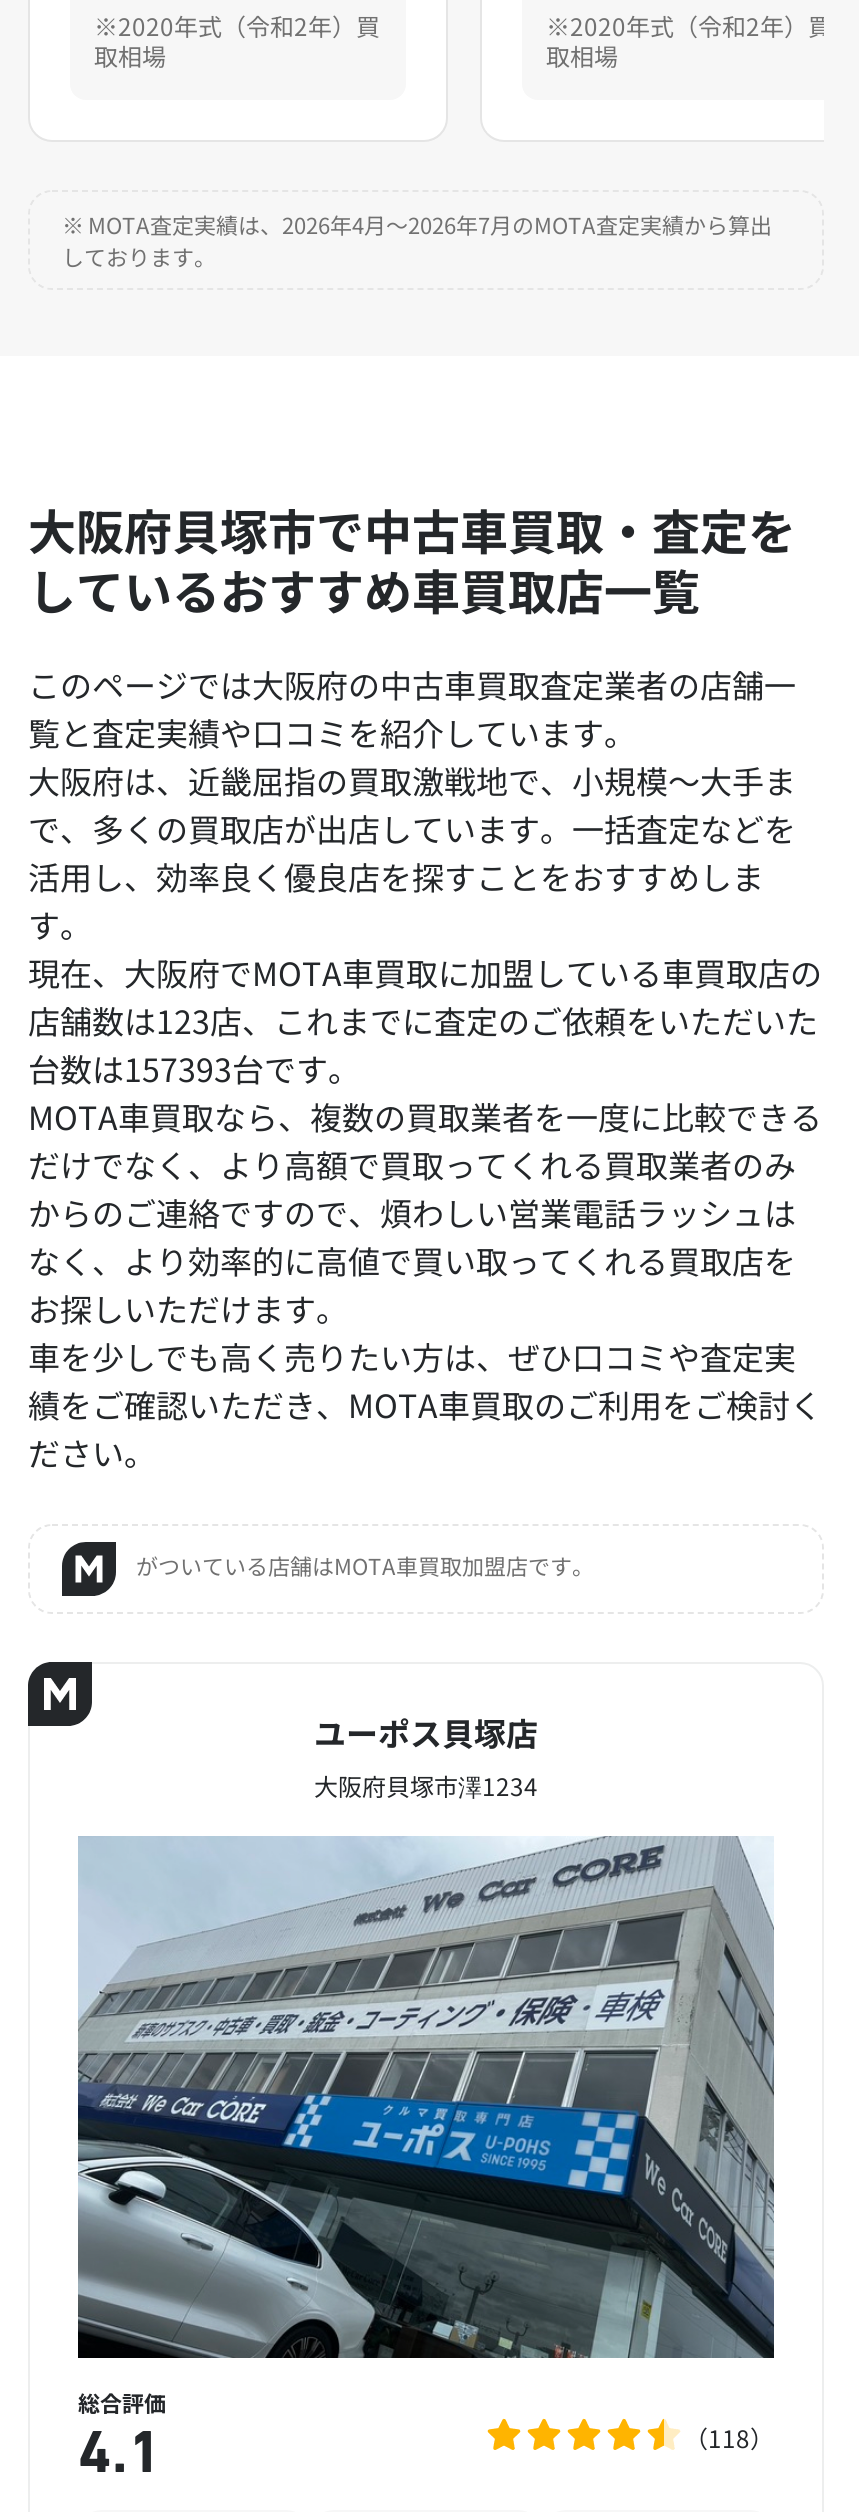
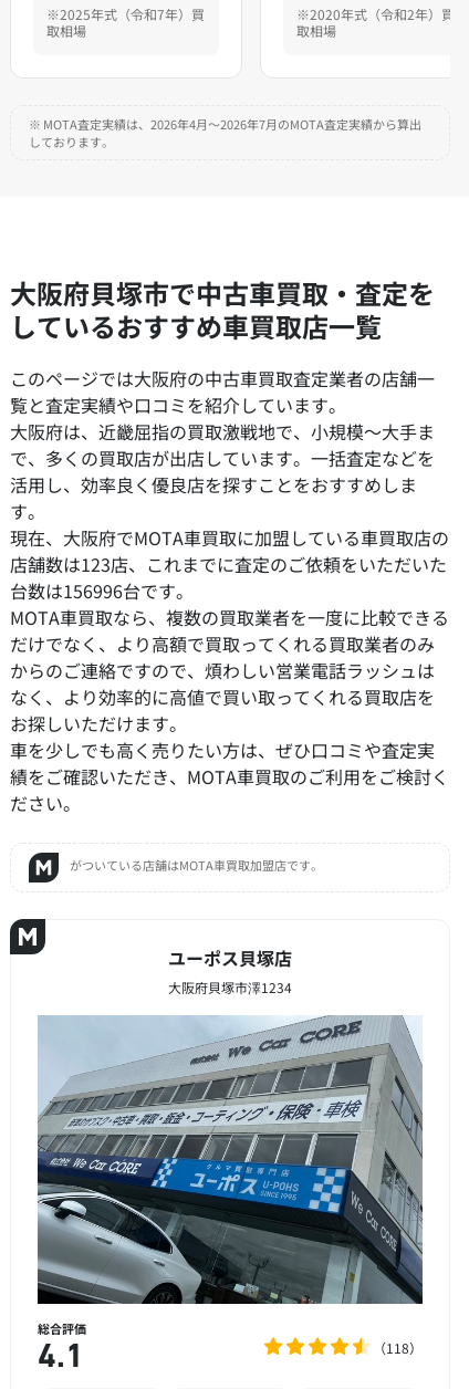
[94,7,380,41] ※2020年式（令和2年）買 -> [46,4,205,23] ※2025年式（令和7年）買
[28,1043,360,1091] 台数は157393台です。 -> [10,577,194,603] 台数は156996台です。

